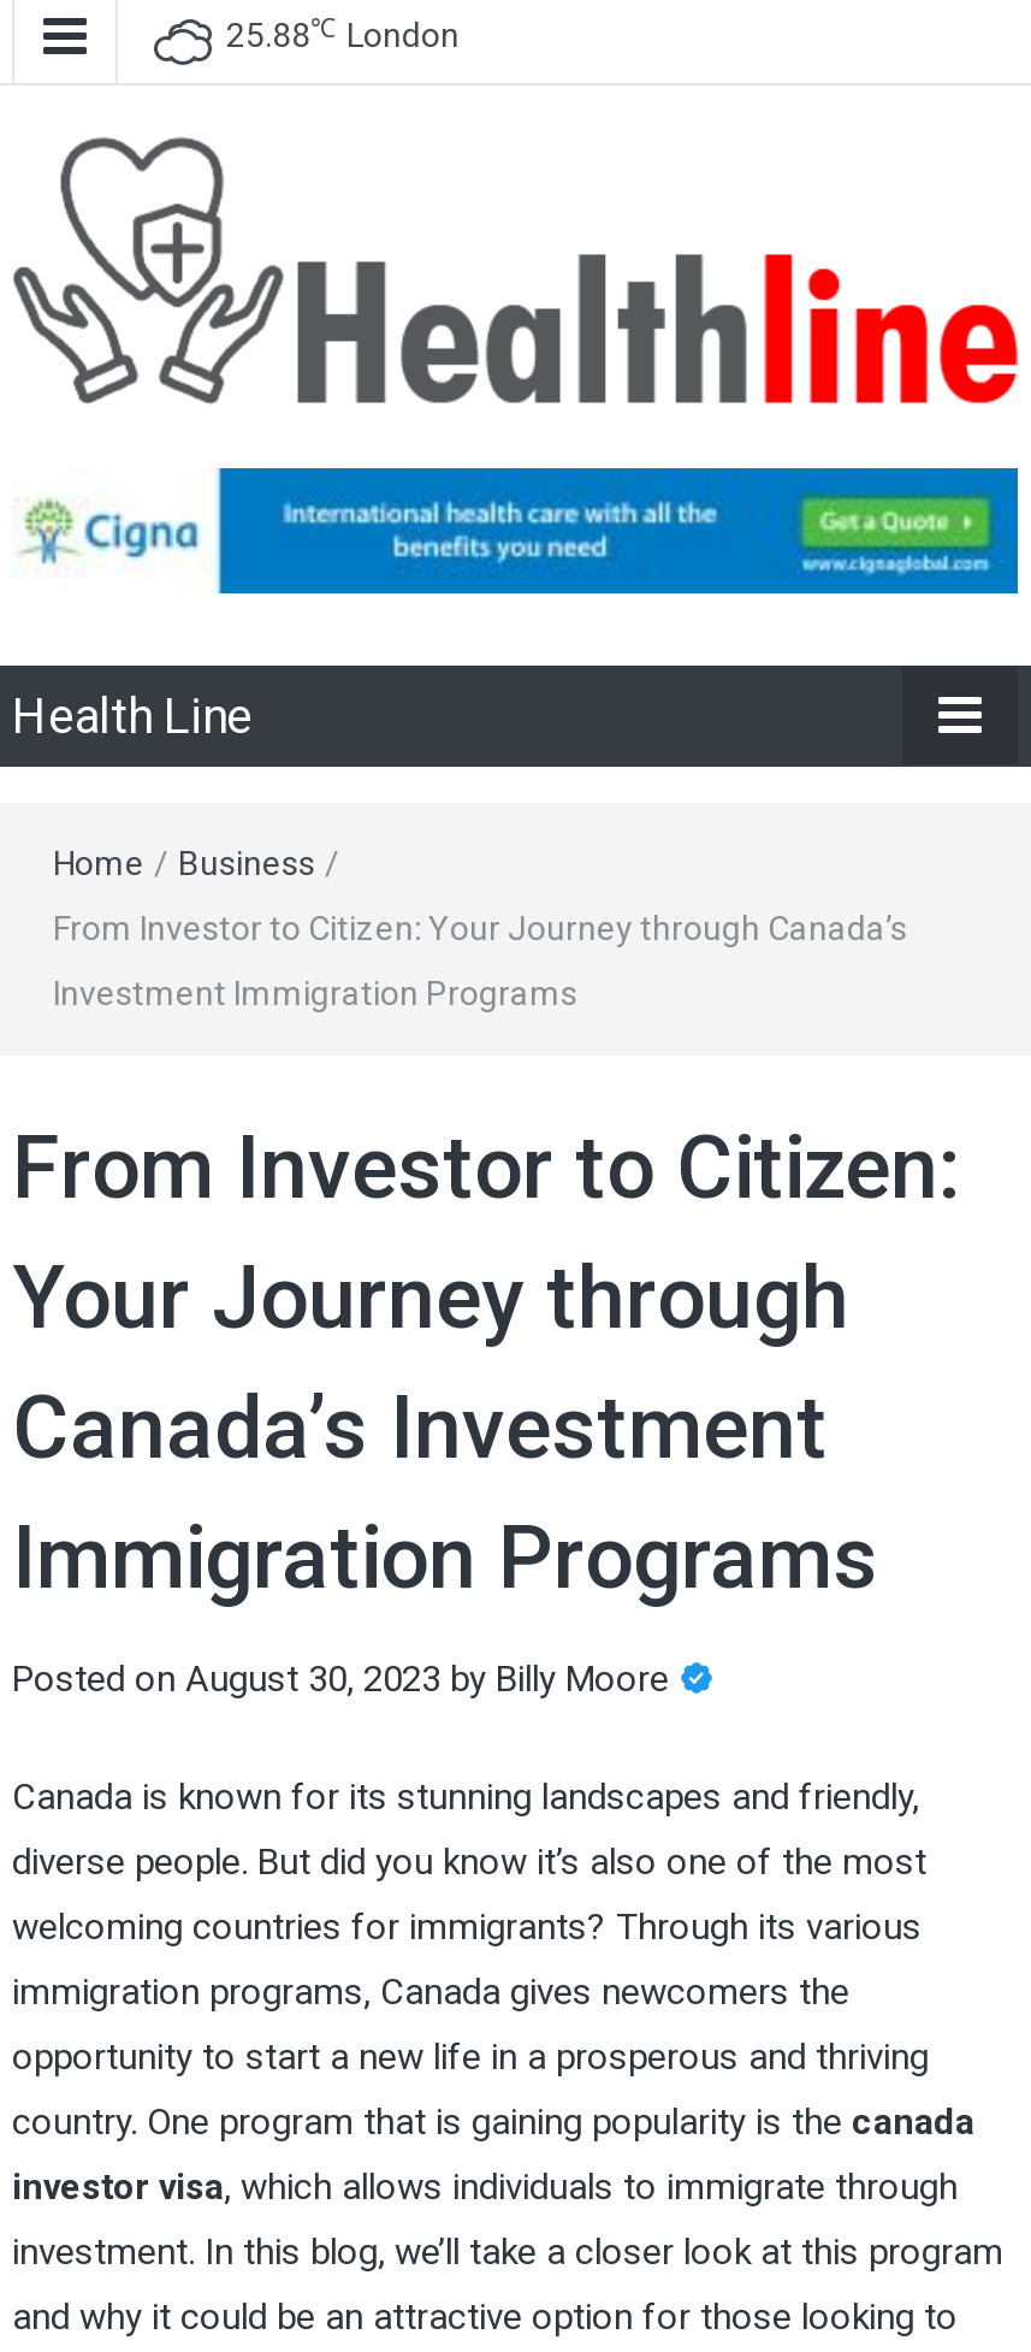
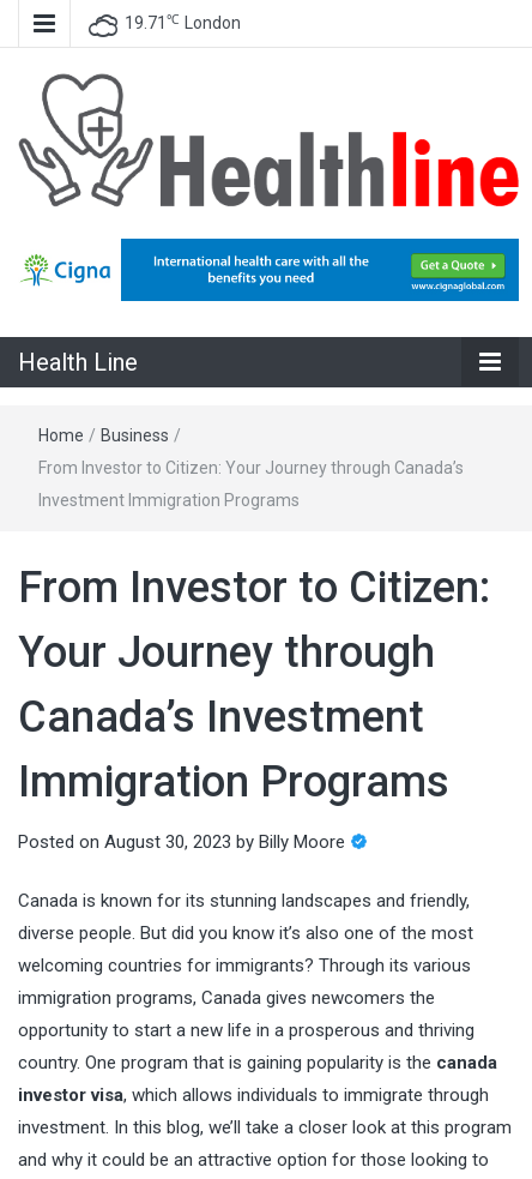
[226,13,460,54] 25.88℃ London -> [125,12,241,32] 19.71℃ London

